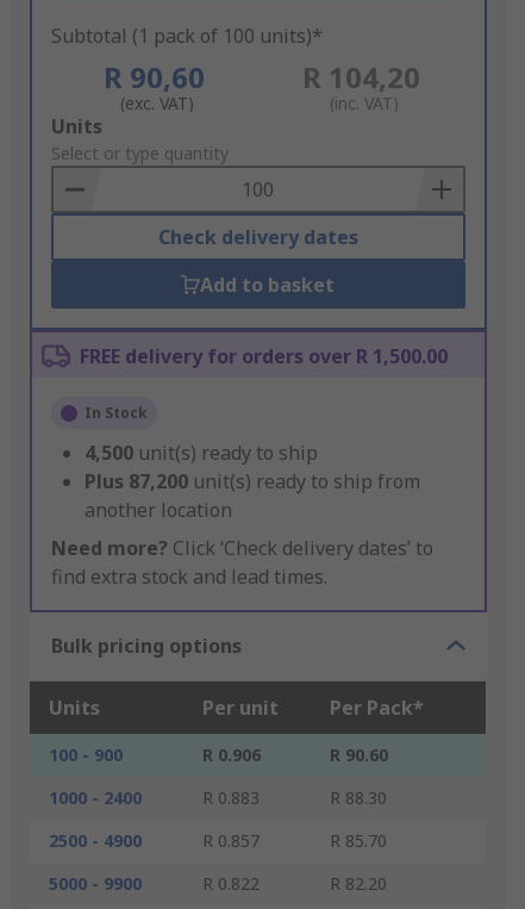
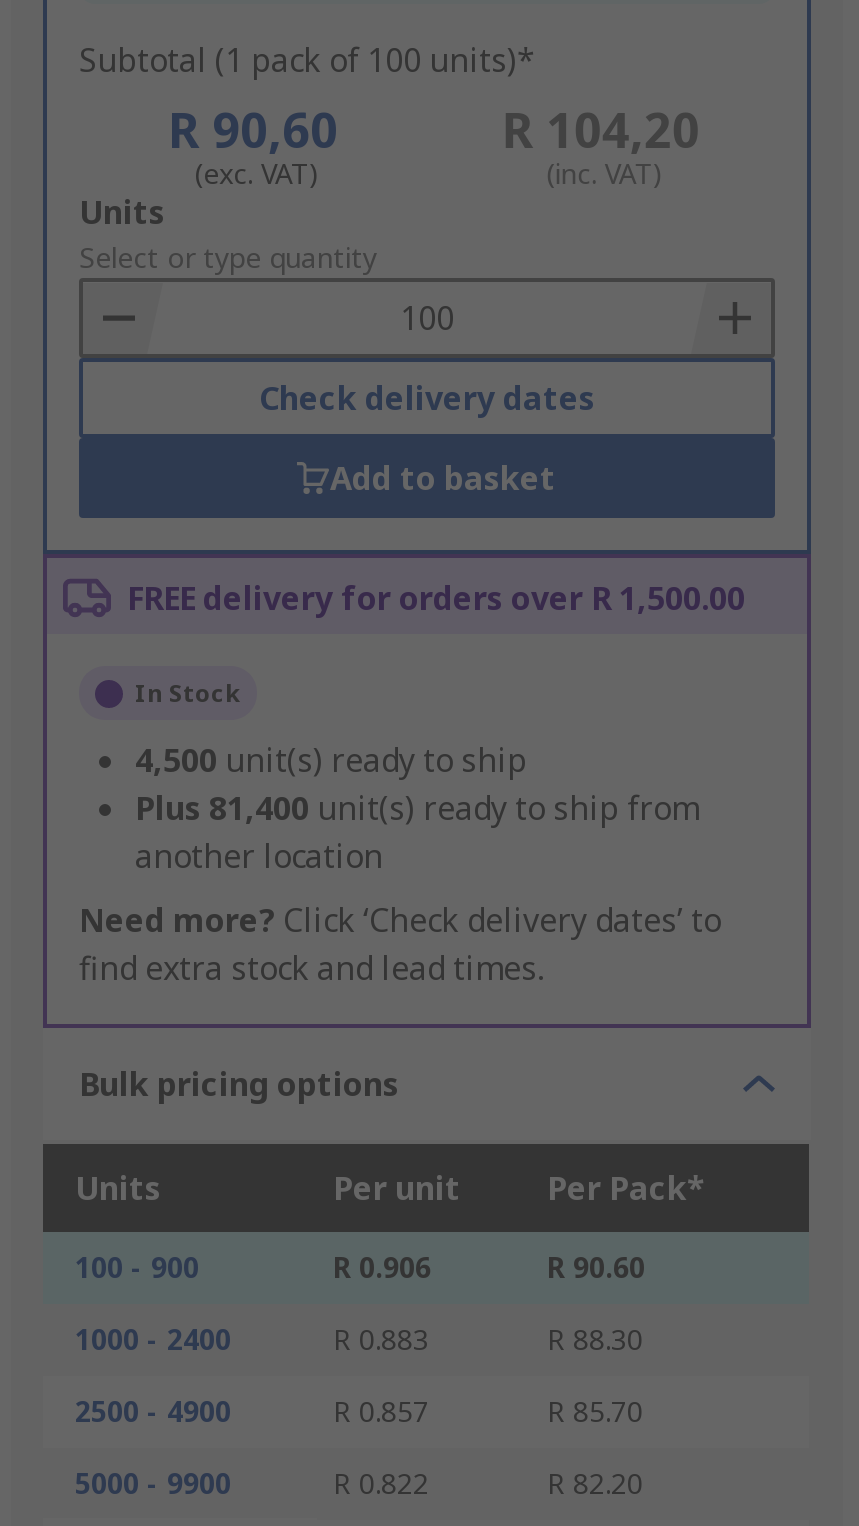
[85,469,420,495] Plus 87,200 unit(s) ready to ship from -> [135,787,699,831] Plus 81,400 unit(s) ready to ship from

